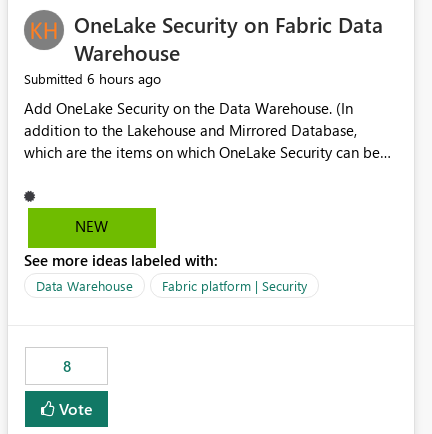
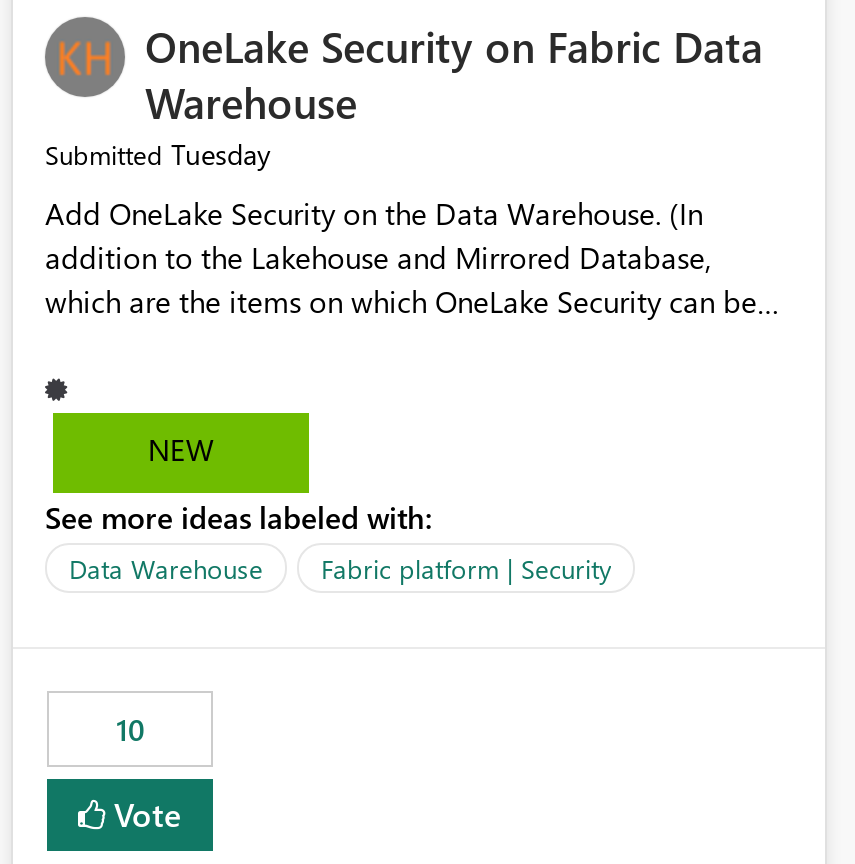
[24,69,161,88] Submitted 6 hours ago -> [45,136,271,174] Submitted Tuesday
[62,356,70,376] 8 -> [116,710,144,750] 10

